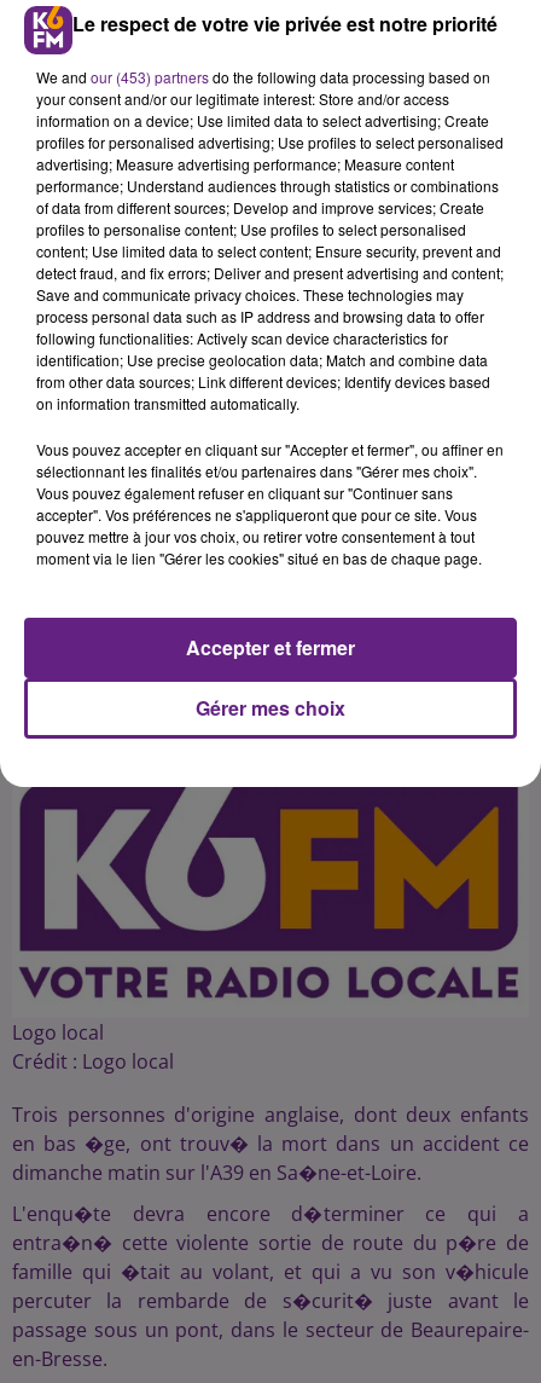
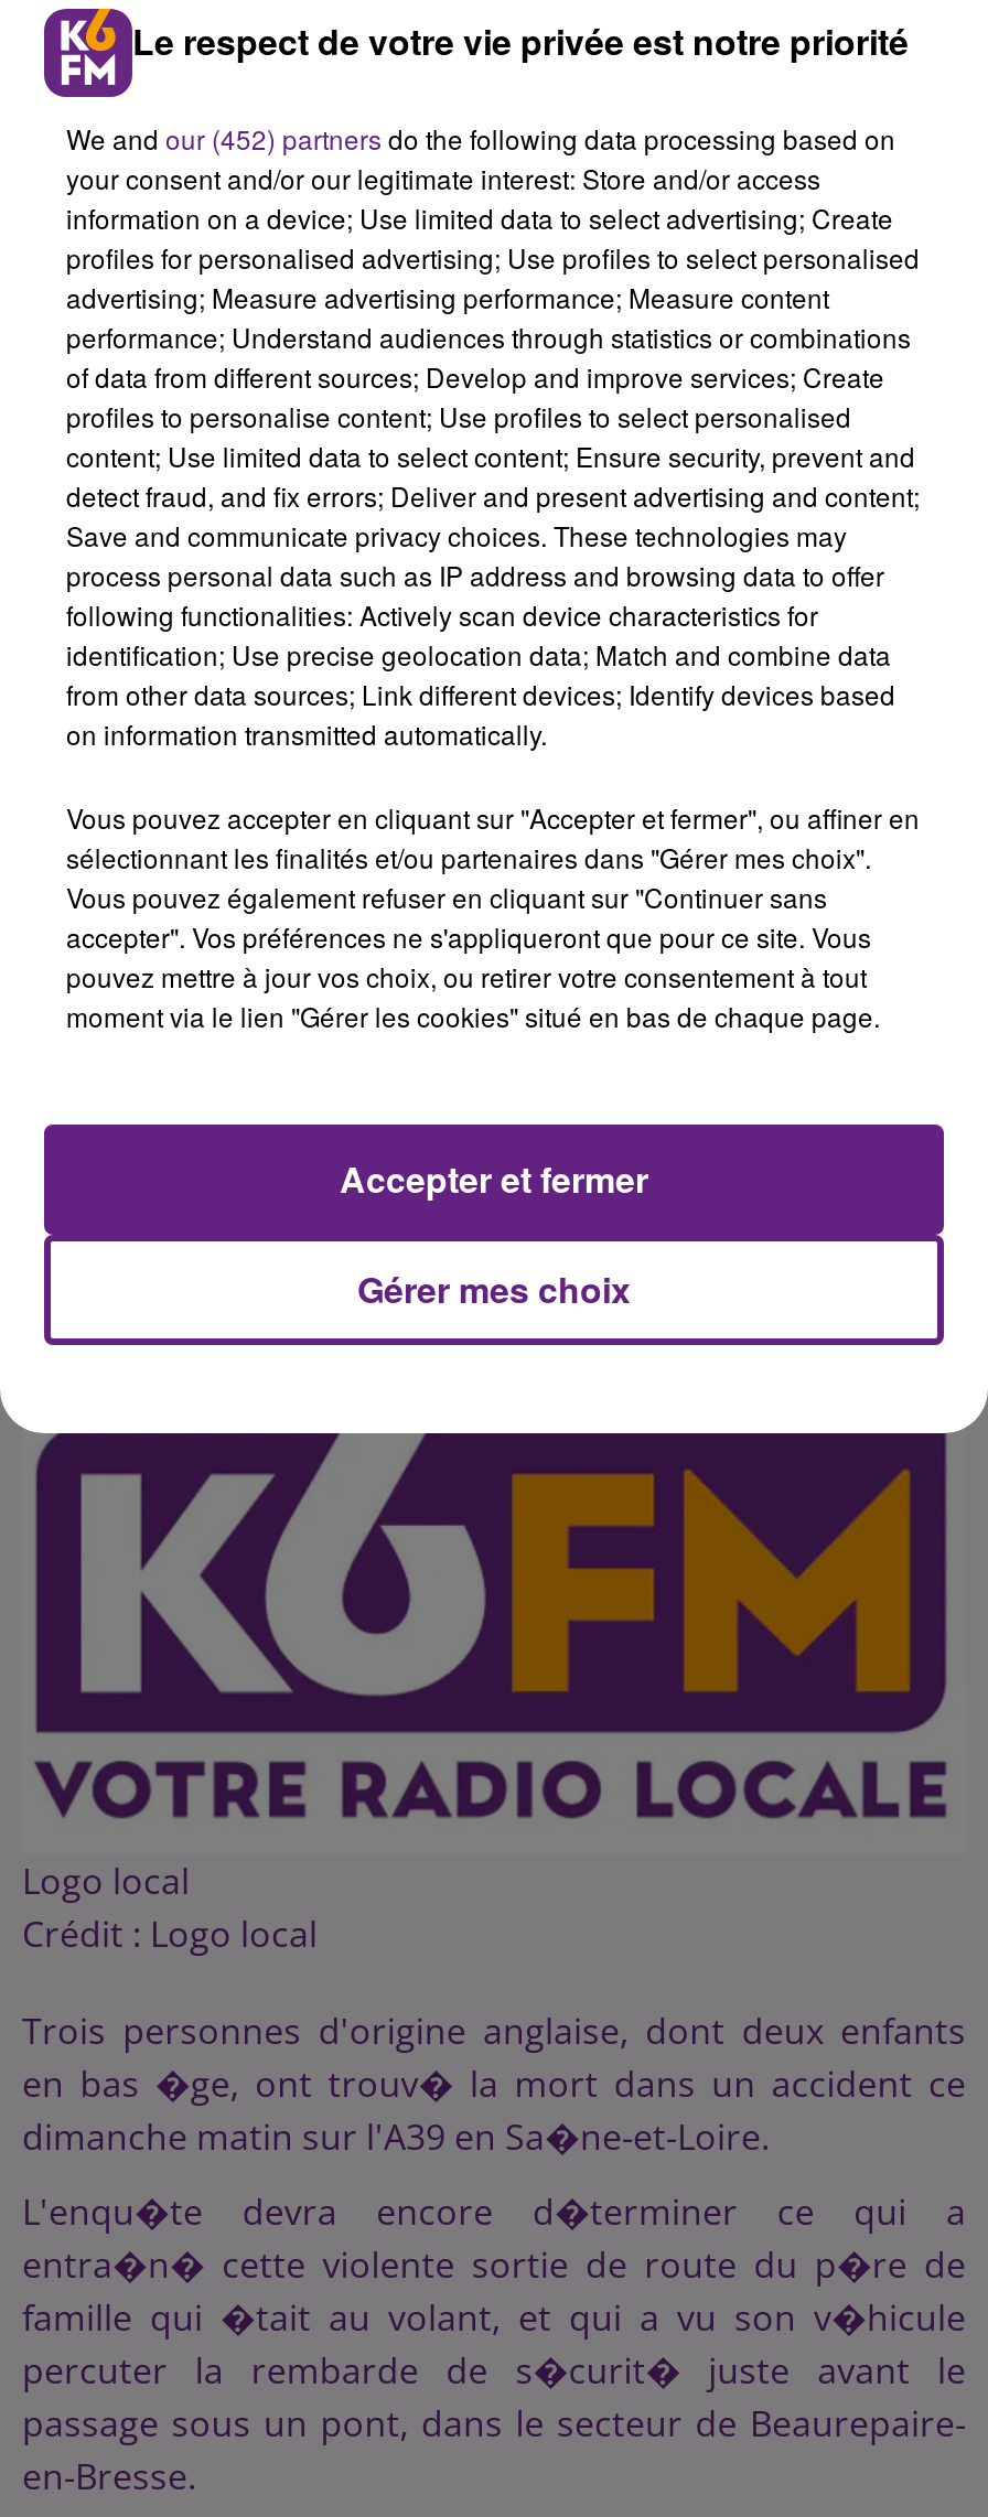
[36,66,490,87] We and our (453) partners do the following data processing based on -> [66,119,895,157] We and our (452) partners do the following data processing based on

